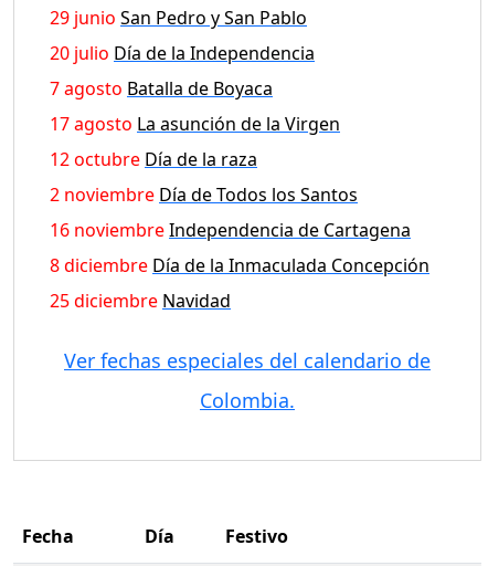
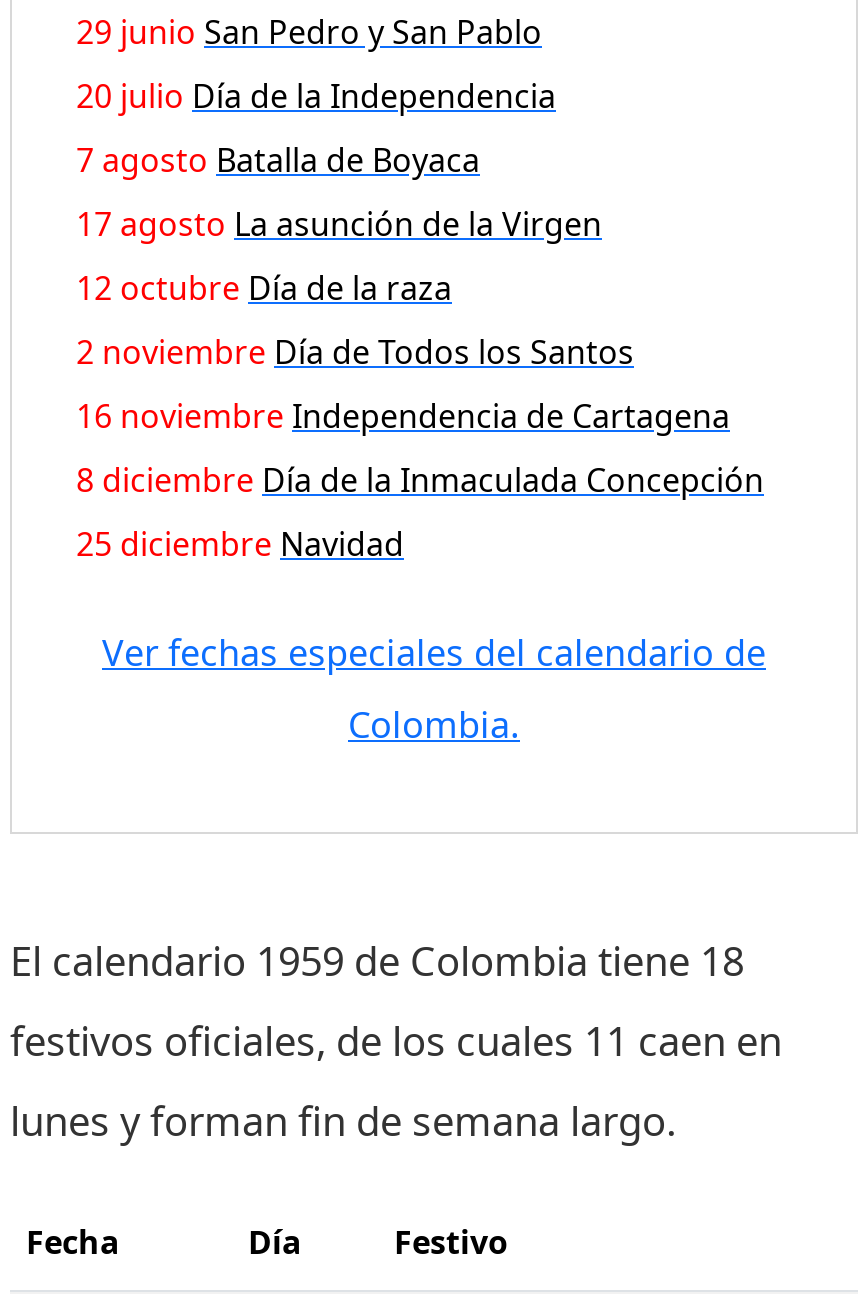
none -> [10,934,782,1148] El calendario 1959 de Colombia tiene 18 | festivos oficiales, de los cuales 11 caen en | lunes y forman fin de semana largo.

